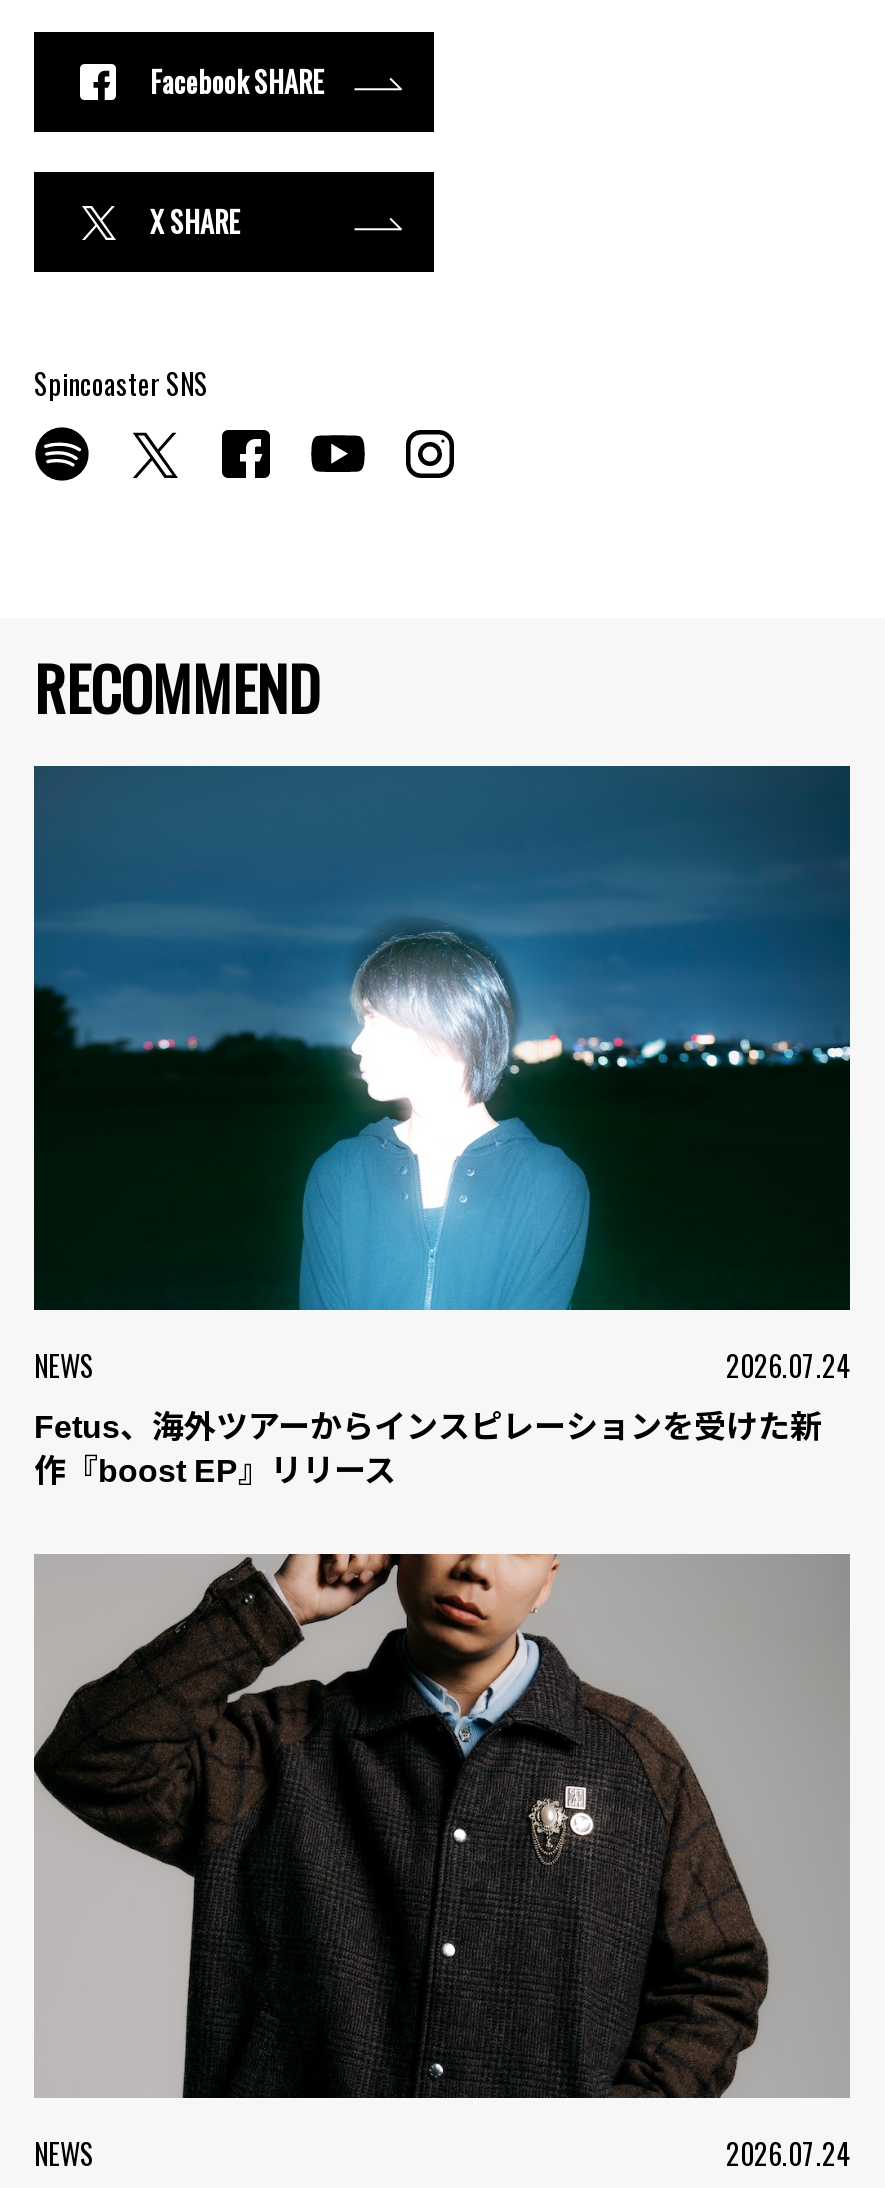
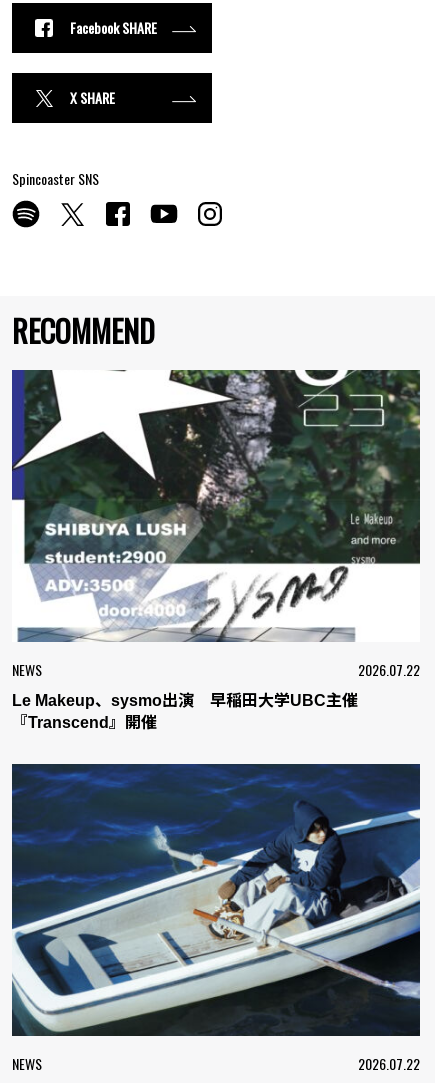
[32,764,852,1386] [image] | 2026.07.24 -> [11,370,421,680] [image] | 2026.07.22
[34,1410,822,1488] Fetus、海外ツアーからインスピレーションを受けた新 | 作『boost EP』リリース -> [12,692,358,731] Le Makeup、sysmo出演 早稲田大学UBC主催 | 『Transcend』開催
[34,1552,850,2174] [image] | 2026.07.24 -> [12,763,421,1074] [image] | 2026.07.22

